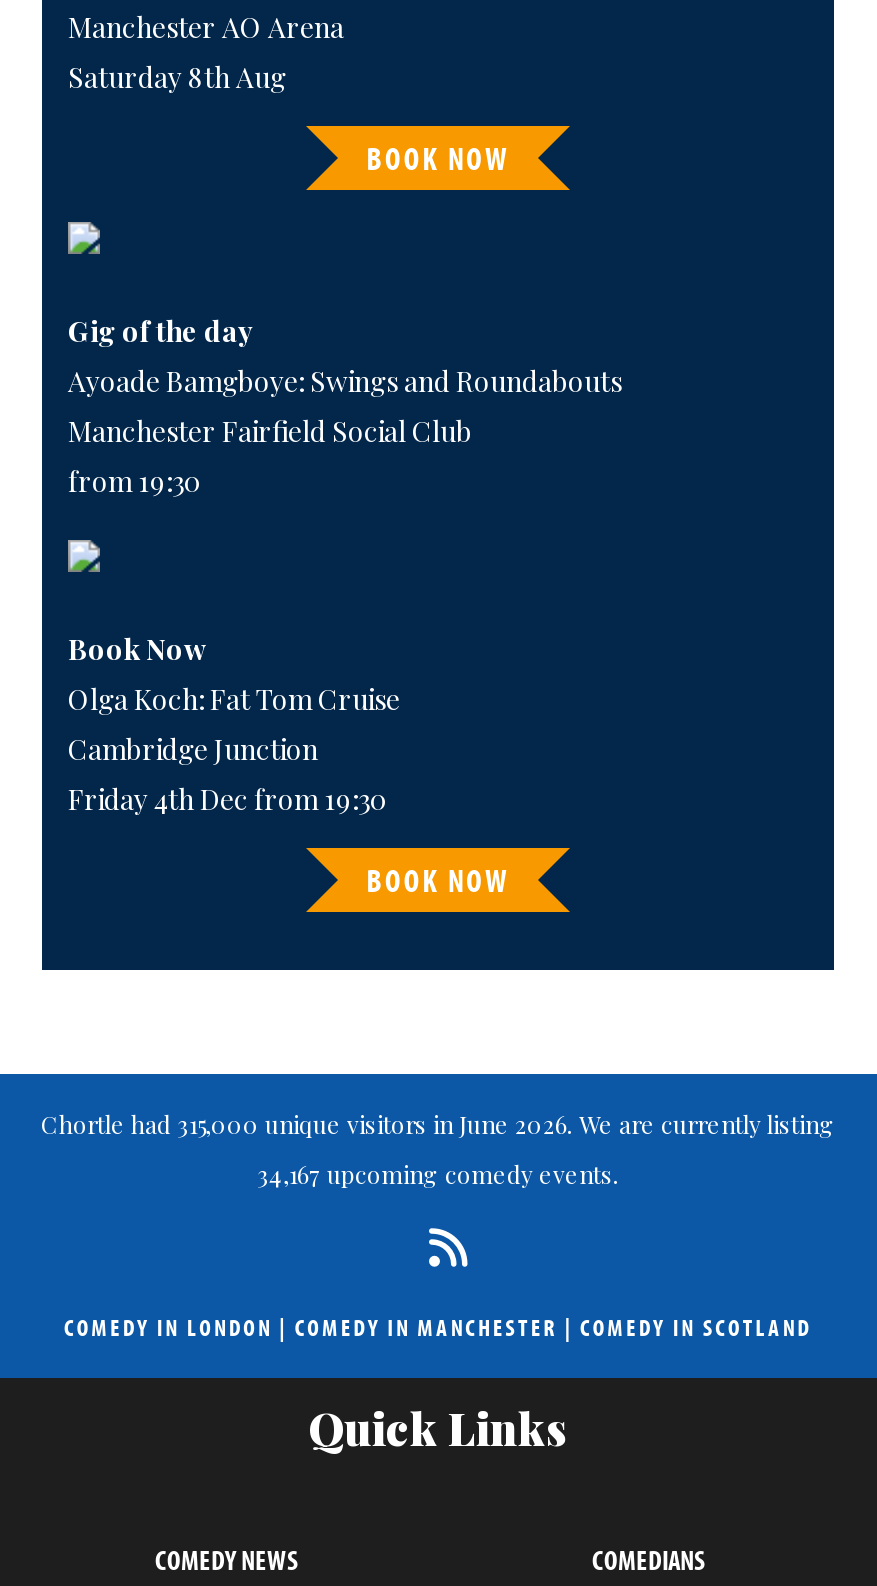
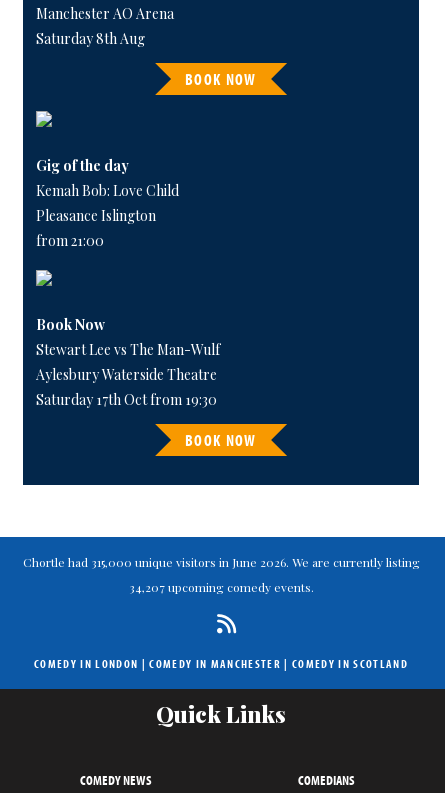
[68,363,622,501] Ayoade Bamgboye: Swings and Roundabouts | Manchester Fairfield Social Club | from 19:30 -> [36,181,179,250] Kemah Bob: Love Child | Pleasance Islington | from 21:00
[68,679,400,817] Olga Koch: Fat Tom Cruise | Cambridge Junction | Friday 4th Dec from 19:30 -> [36,339,220,408] Stewart Lee vs The Man-Wulf | Aylesbury Waterside Theatre | Saturday 17th Oct from 19:30
[257,1157,619,1189] 34,167 upcoming comedy events. -> [128,579,313,595] 34,207 upcoming comedy events.

